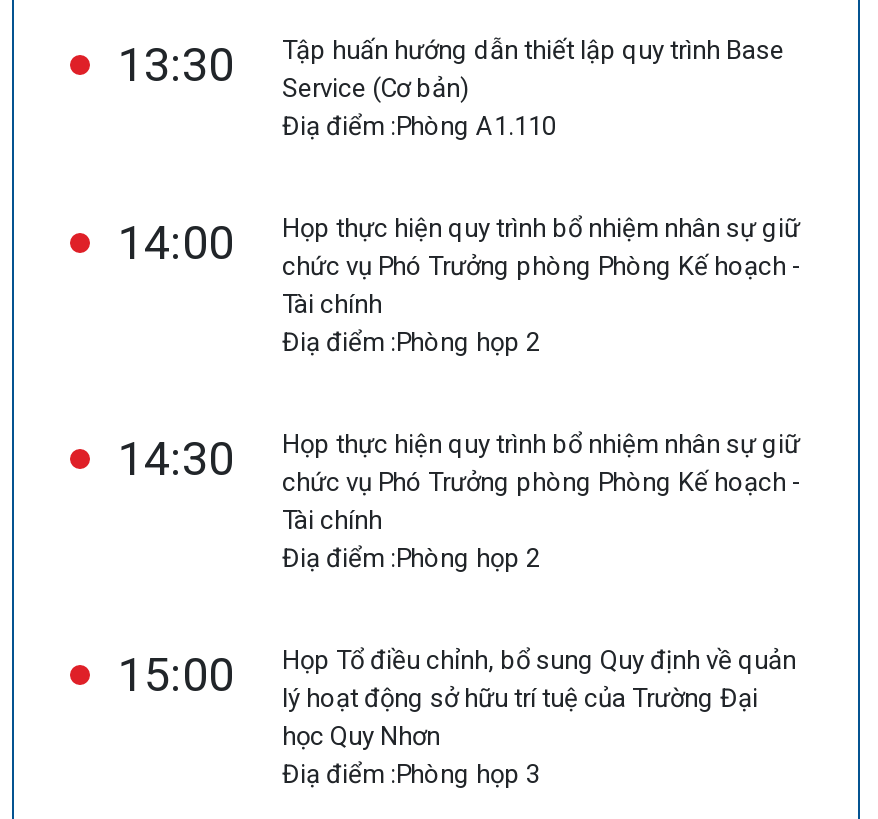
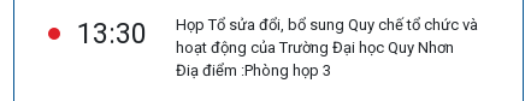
[118,35,800,751] Tập huấn hướng dẫn thiết lập quy trình Base | Service (Cơ bản) | Điạ điểm : Phòng A1.110 | 14:00 | Họp thực hiện quy trình bổ nhiệm nhân sự giữ | chức vụ Phó Trưởng phòng Phòng Kế hoạch - | Tài chính | Điạ điểm : Phòng họp 2 | 14:30 | Họp thực hiện quy trình bổ nhiệm nhân sự giữ | chức vụ Phó Trưởng phòng Phòng Kế hoạch - | Tài chính | Điạ điểm : Phòng họp 2 | 15:00 | Họp Tổ điều chỉnh, bổ sung Quy định về quản | lý hoạt động sở hữu trí tuệ của Trường Đại | học Quy Nhơn -> [176,16,478,57] Họp Tổ sửa đổi, bổ sung Quy chế tổ chức và | hoạt động của Trường Đại học Quy Nhơn

